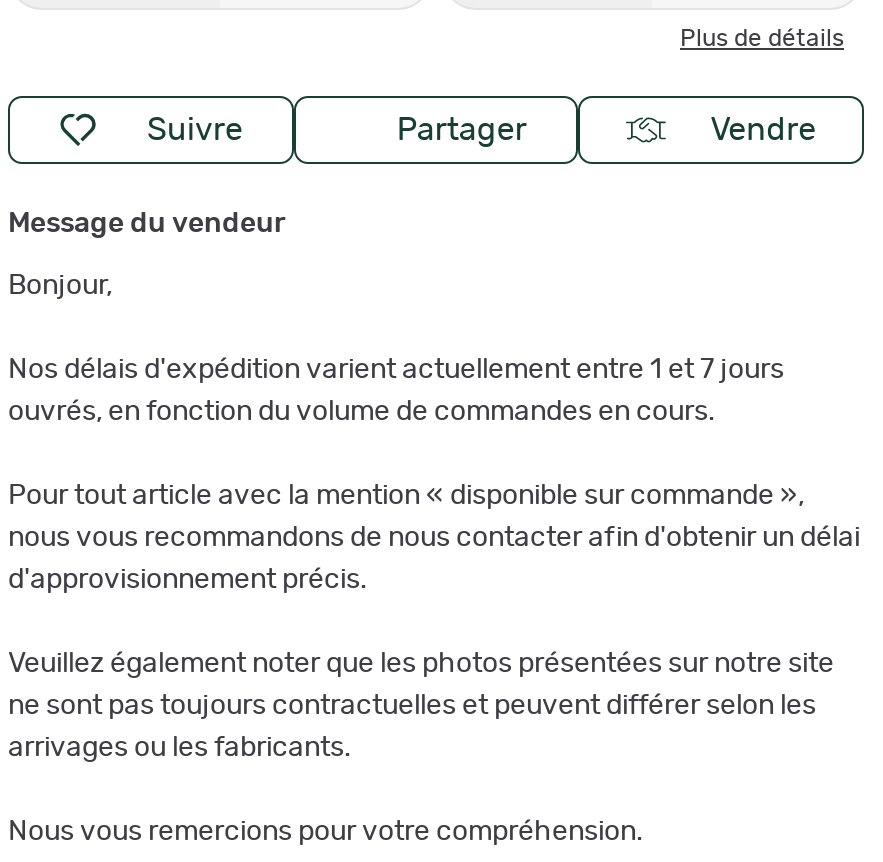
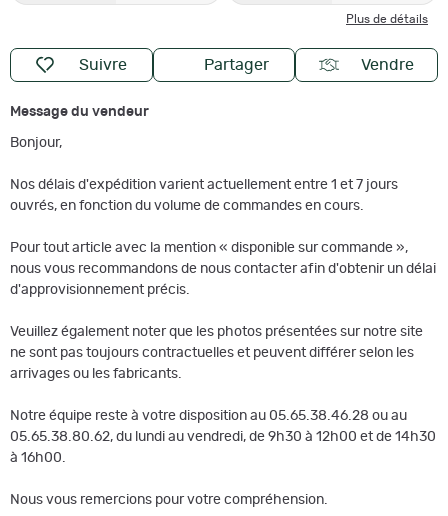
none -> [10,409,436,465] Notre équipe reste à votre disposition au 05.65.38.46.28 ou au | 05.65.38.80.62, du lundi au vendredi, de 9h30 à 12h00 et de 14h30 | à 16h00.

